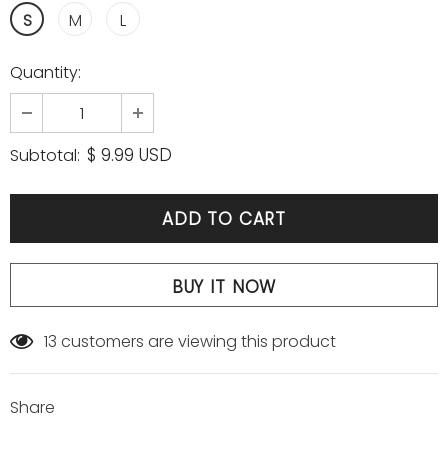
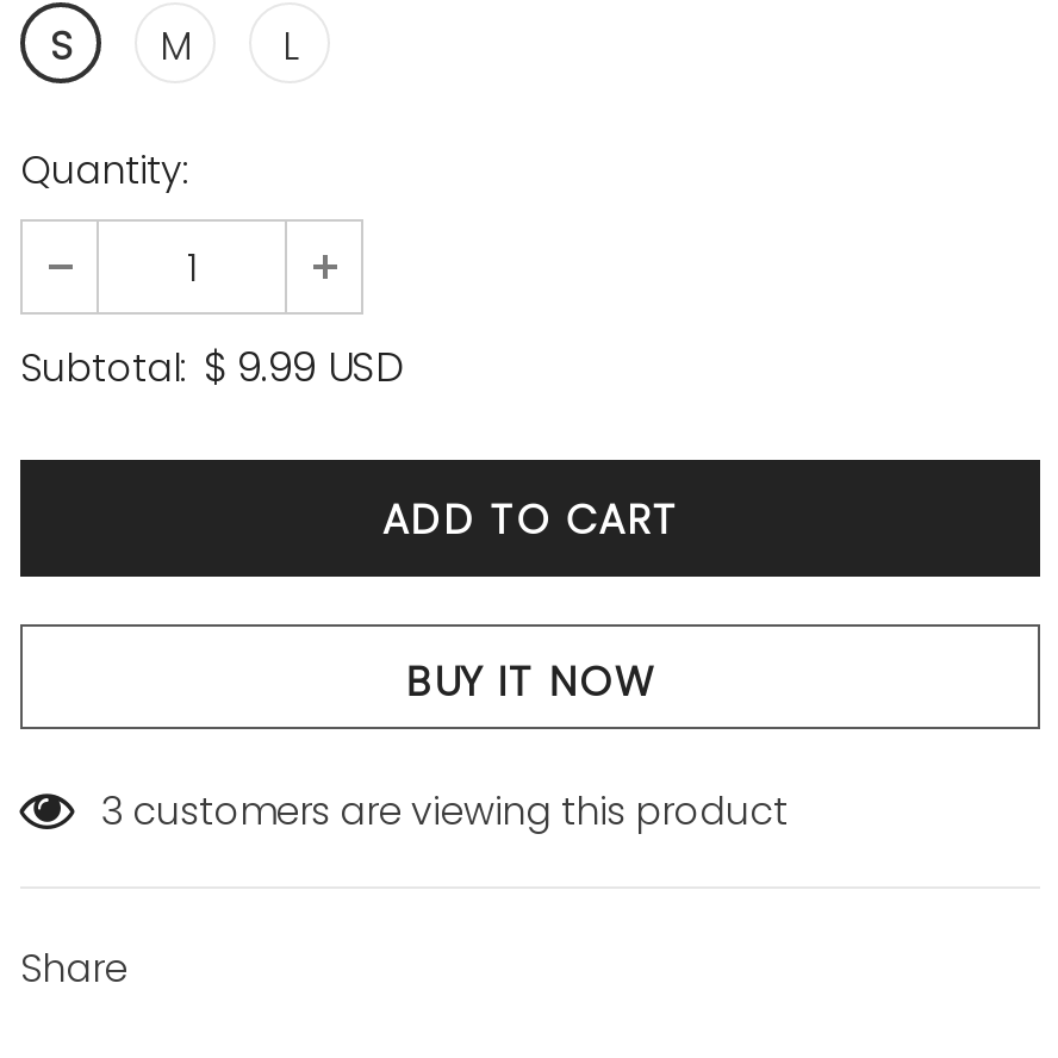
[44,330,336,353] 13 customers are viewing this product -> [101,784,788,839] 3 customers are viewing this product

